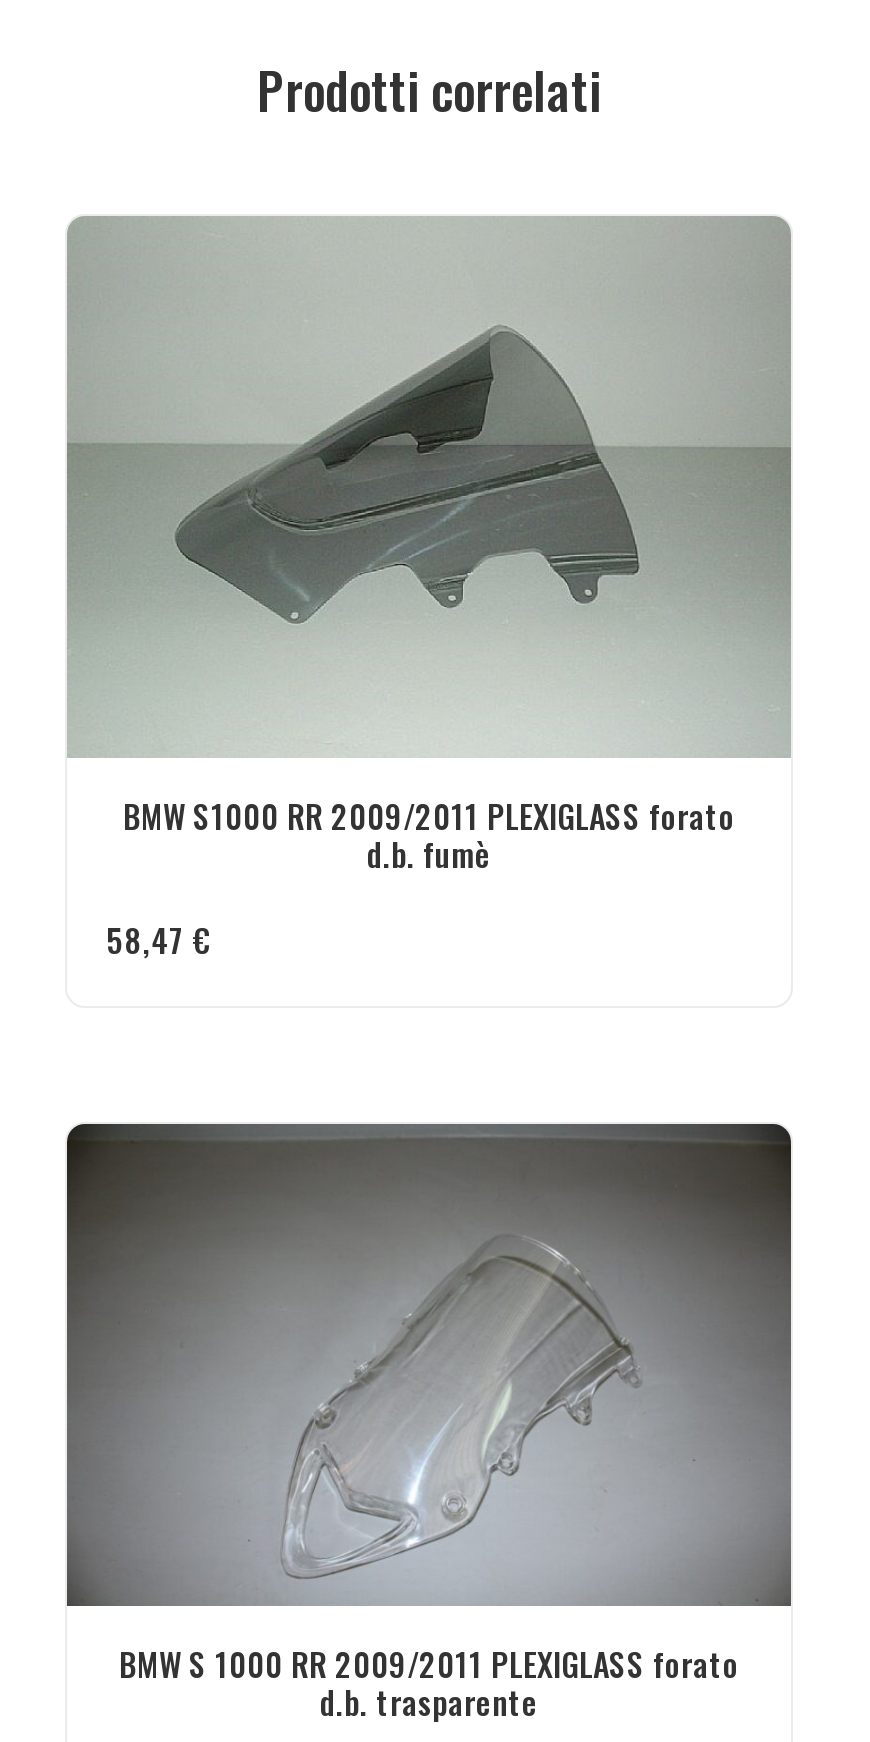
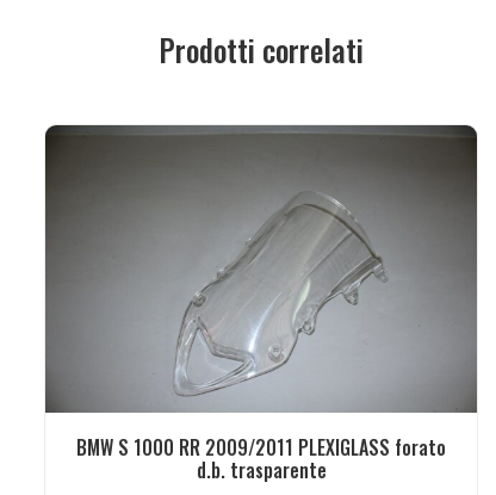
[65,218,793,964] [image] | BMW S1000 RR 2009/2011 PLEXIGLASS forato | d.b. fumè | 58,47 € -> none

